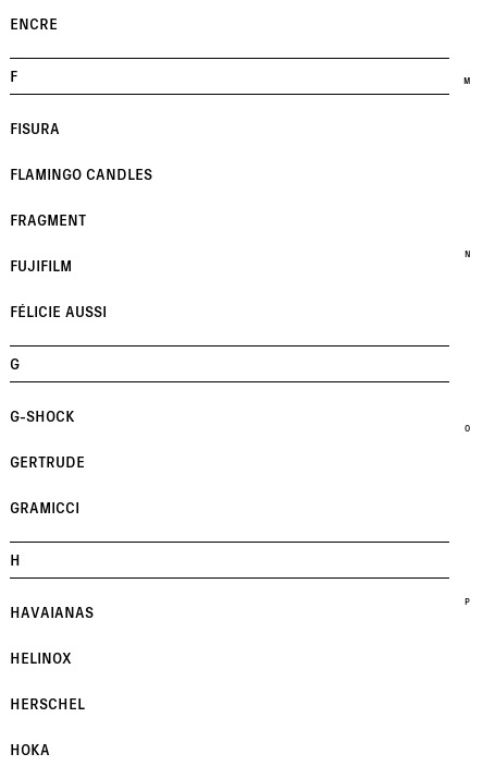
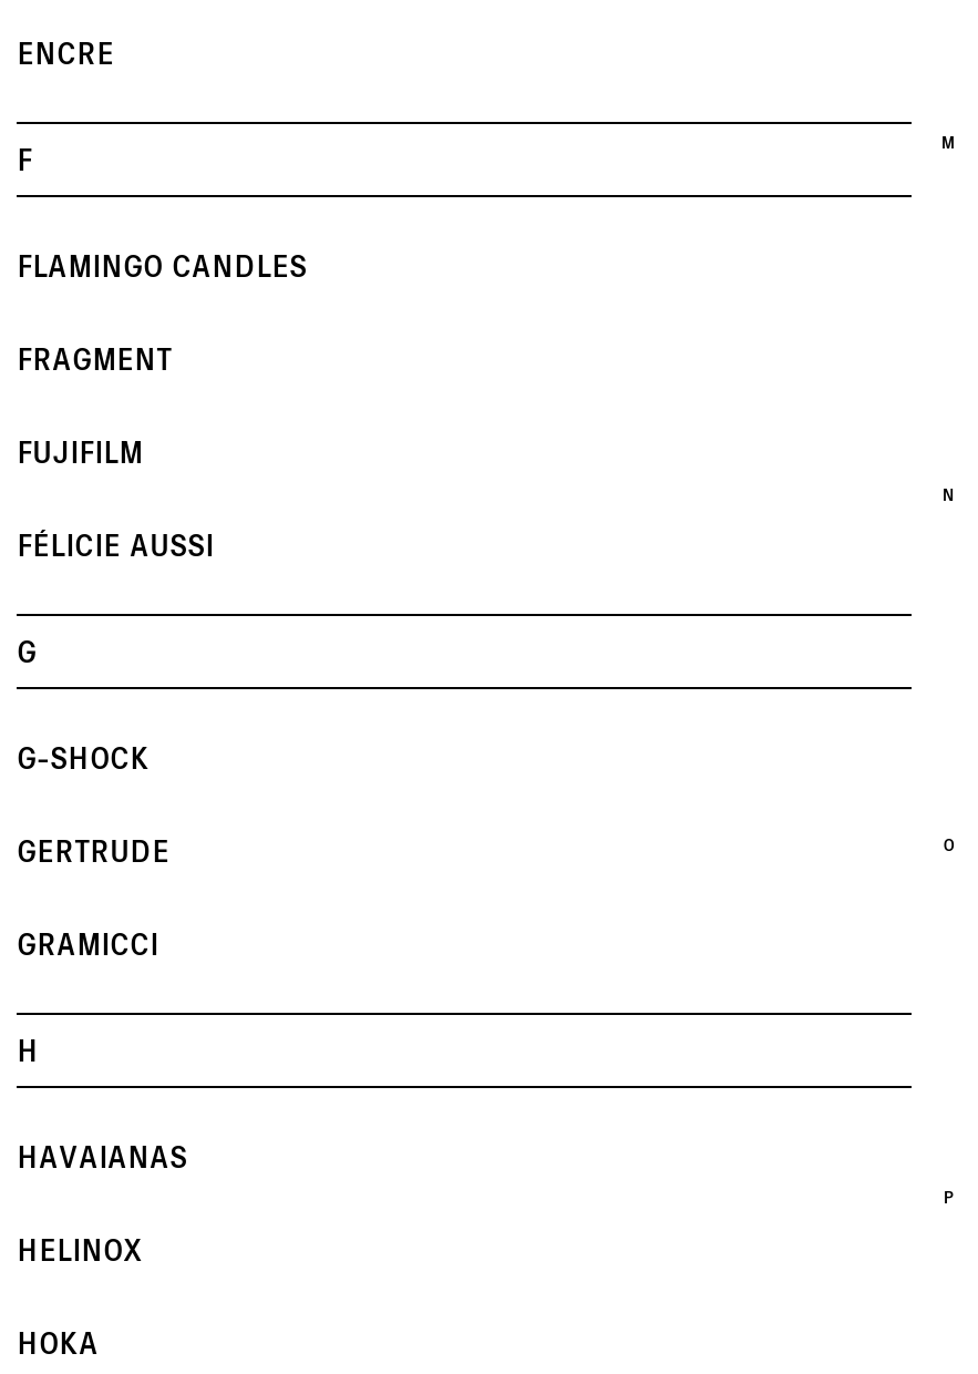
[10,119,60,137] FISURA -> none
[10,694,85,713] HERSCHEL -> none

